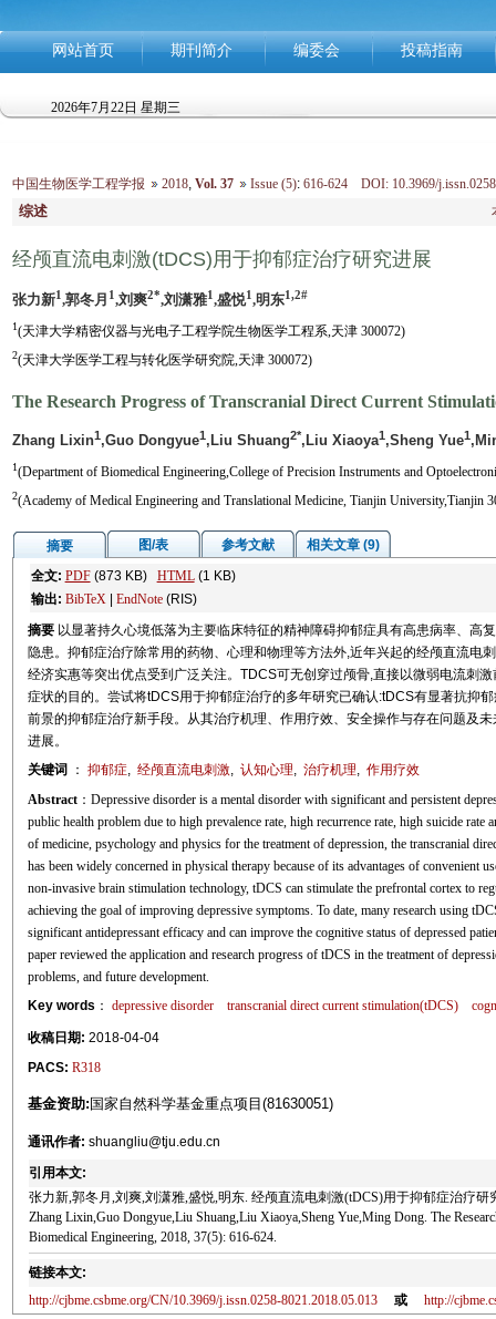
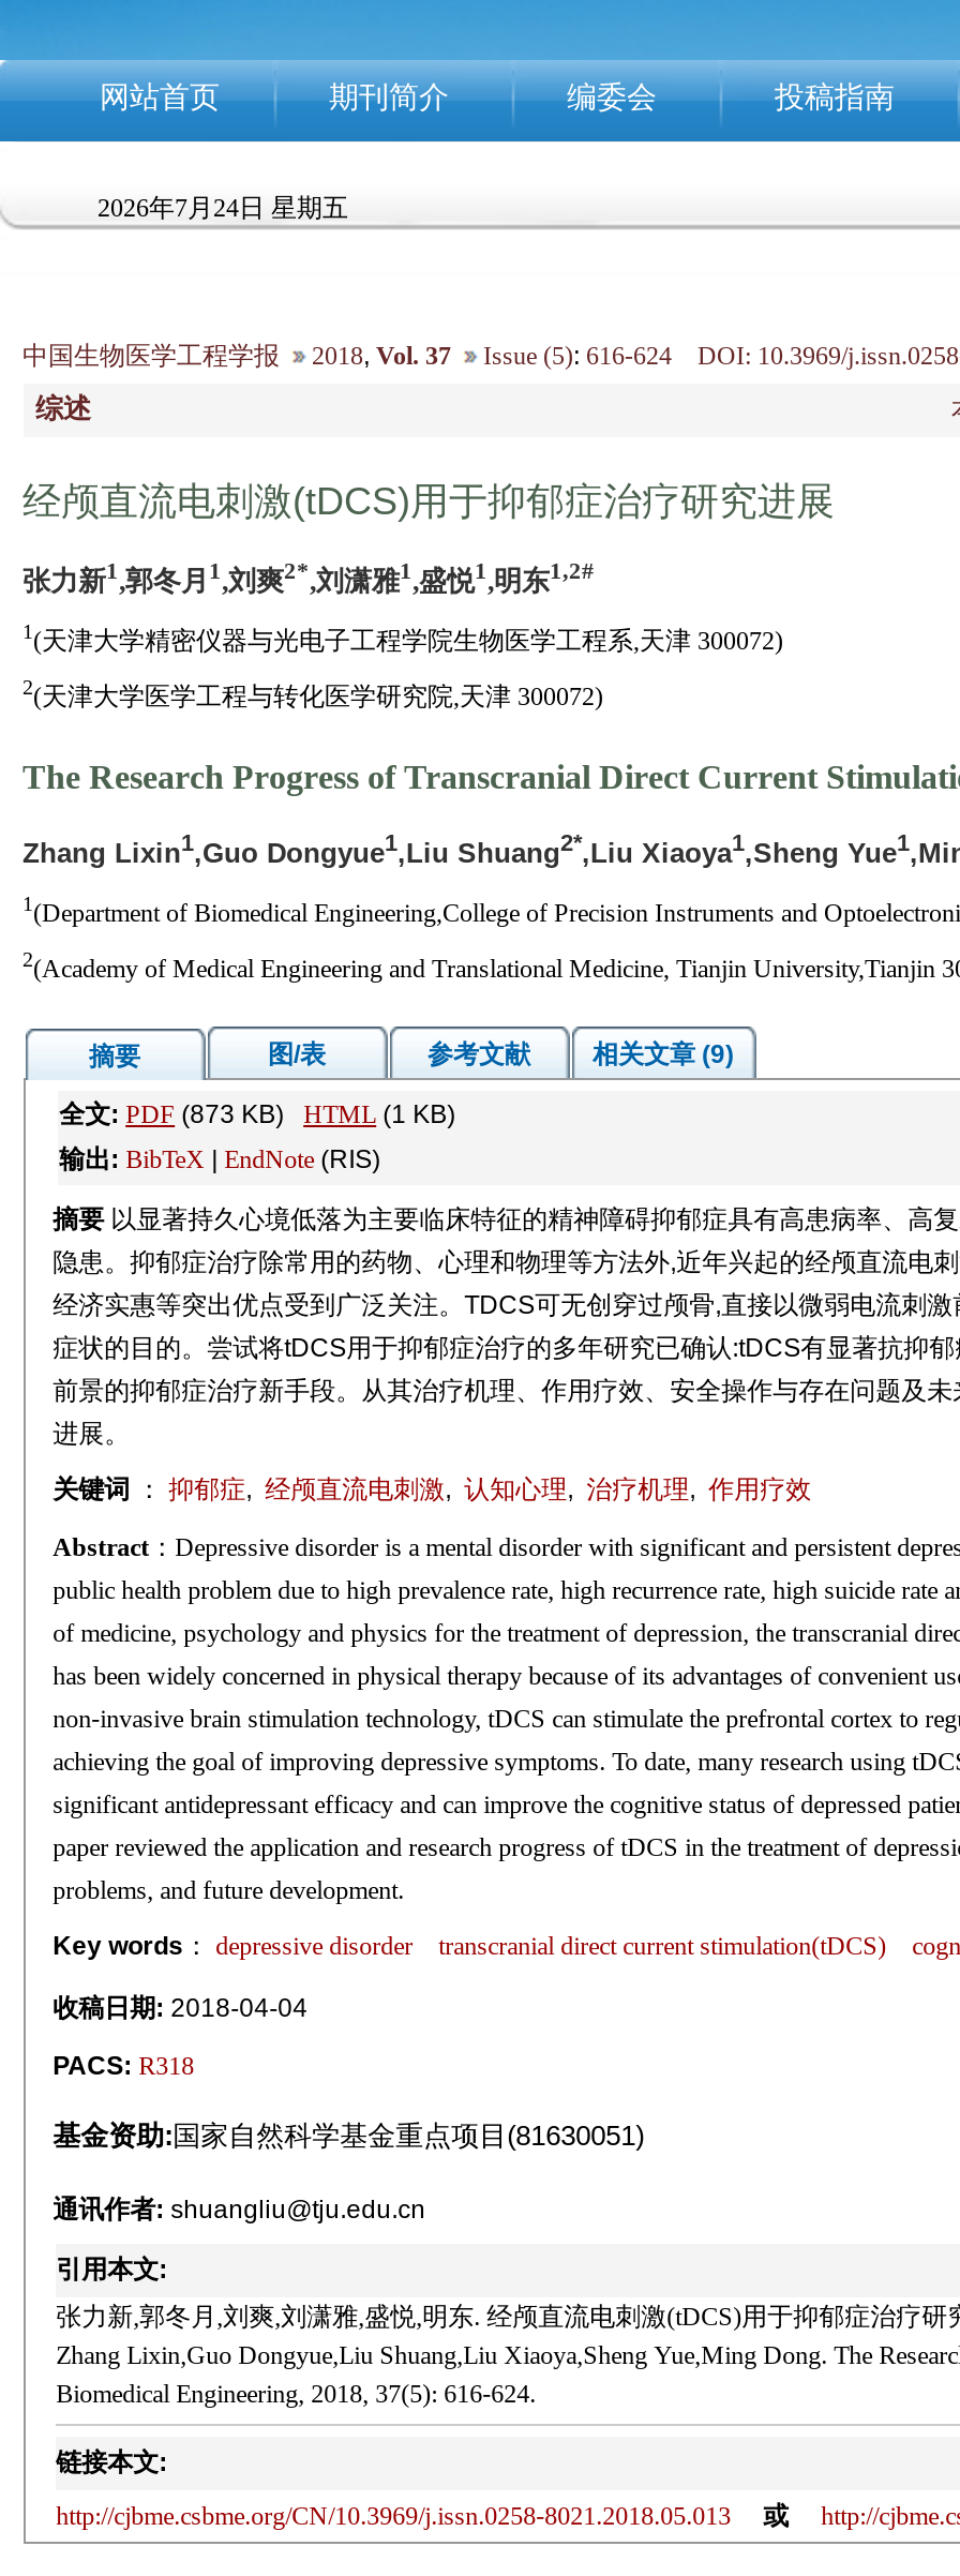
[50,100,180,115] 2026年7月22日 星期三 -> [97,193,348,223] 2026年7月24日 星期五

